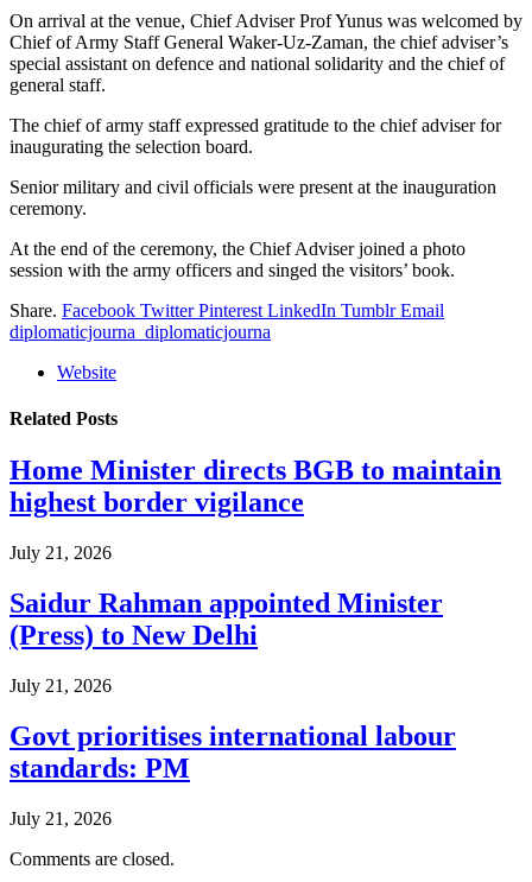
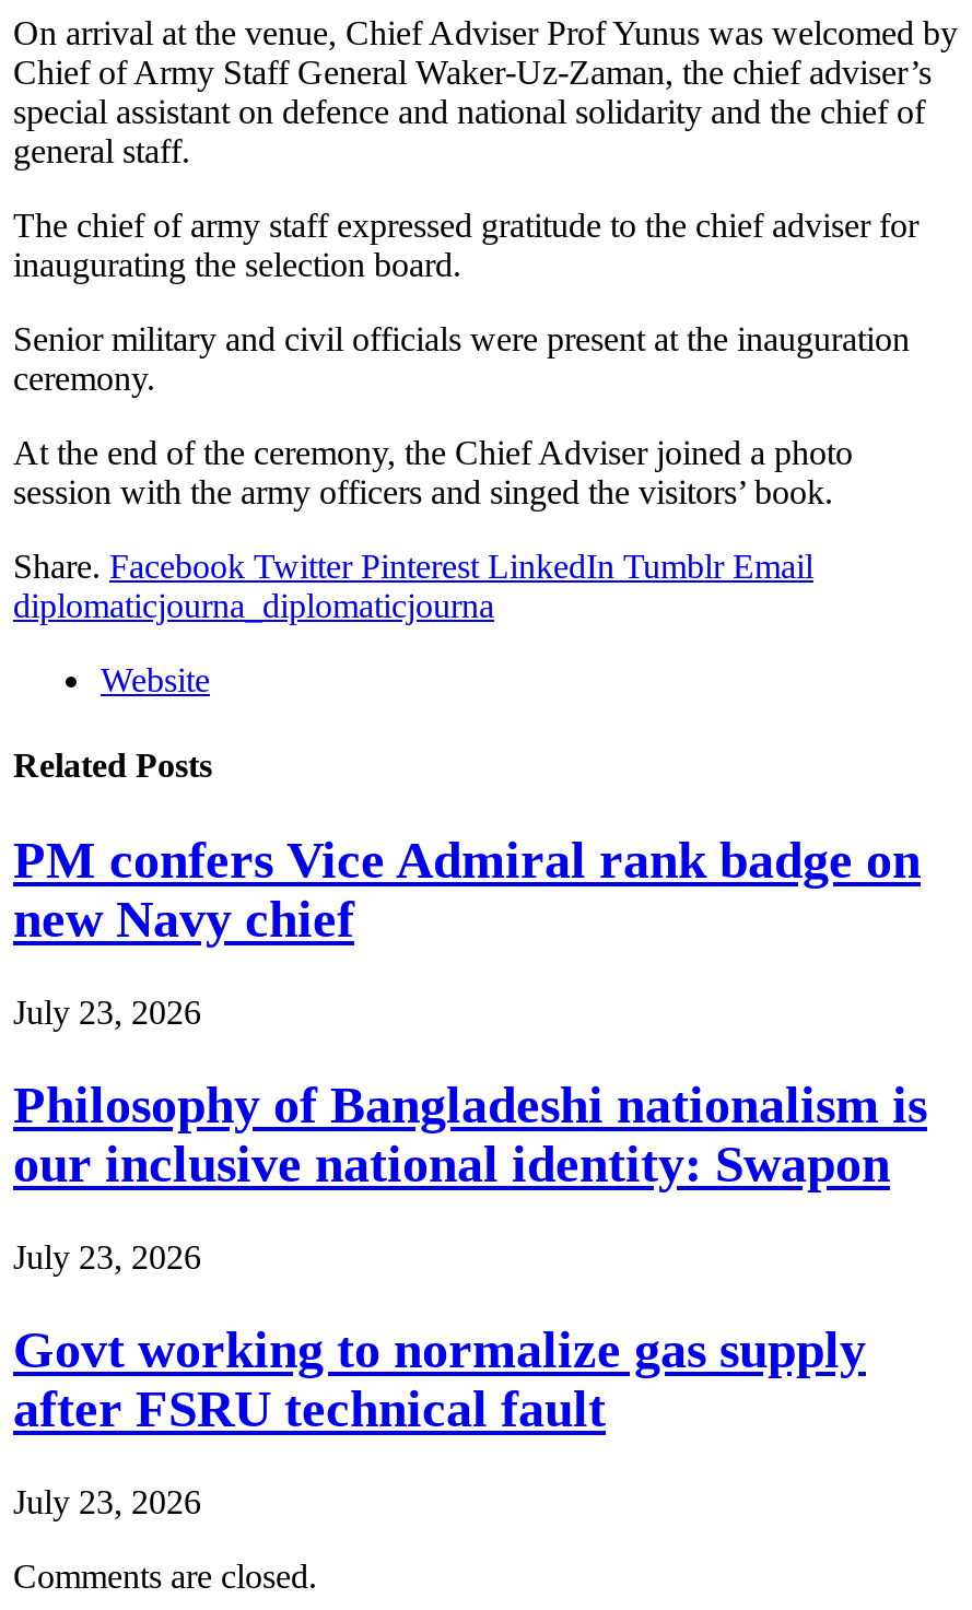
[9,455,501,518] Home Minister directs BGB to maintain | highest border vigilance -> [13,833,921,949] PM confers Vice Admiral rank badge on | new Navy chief
[9,543,112,563] July 21, 2026 -> [13,994,201,1031] July 23, 2026
[9,588,443,651] Saidur Rahman appointed Minister | (Press) to New Delhi -> [13,1077,927,1193] Philosophy of Bangladeshi nationalism is | our inclusive national identity: Swapon
[9,676,112,696] July 21, 2026 -> [13,1239,201,1276] July 23, 2026
[9,721,456,783] Govt prioritises international labour | standards: PM -> [13,1321,866,1437] Govt working to normalize gas supply | after FSRU technical fault
[9,808,112,828] July 21, 2026 -> [13,1483,201,1520] July 23, 2026

